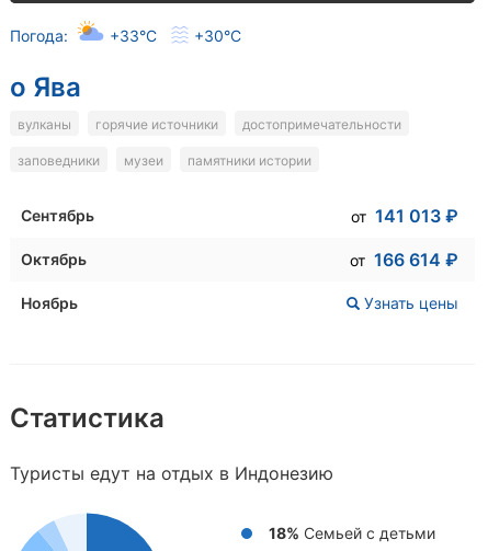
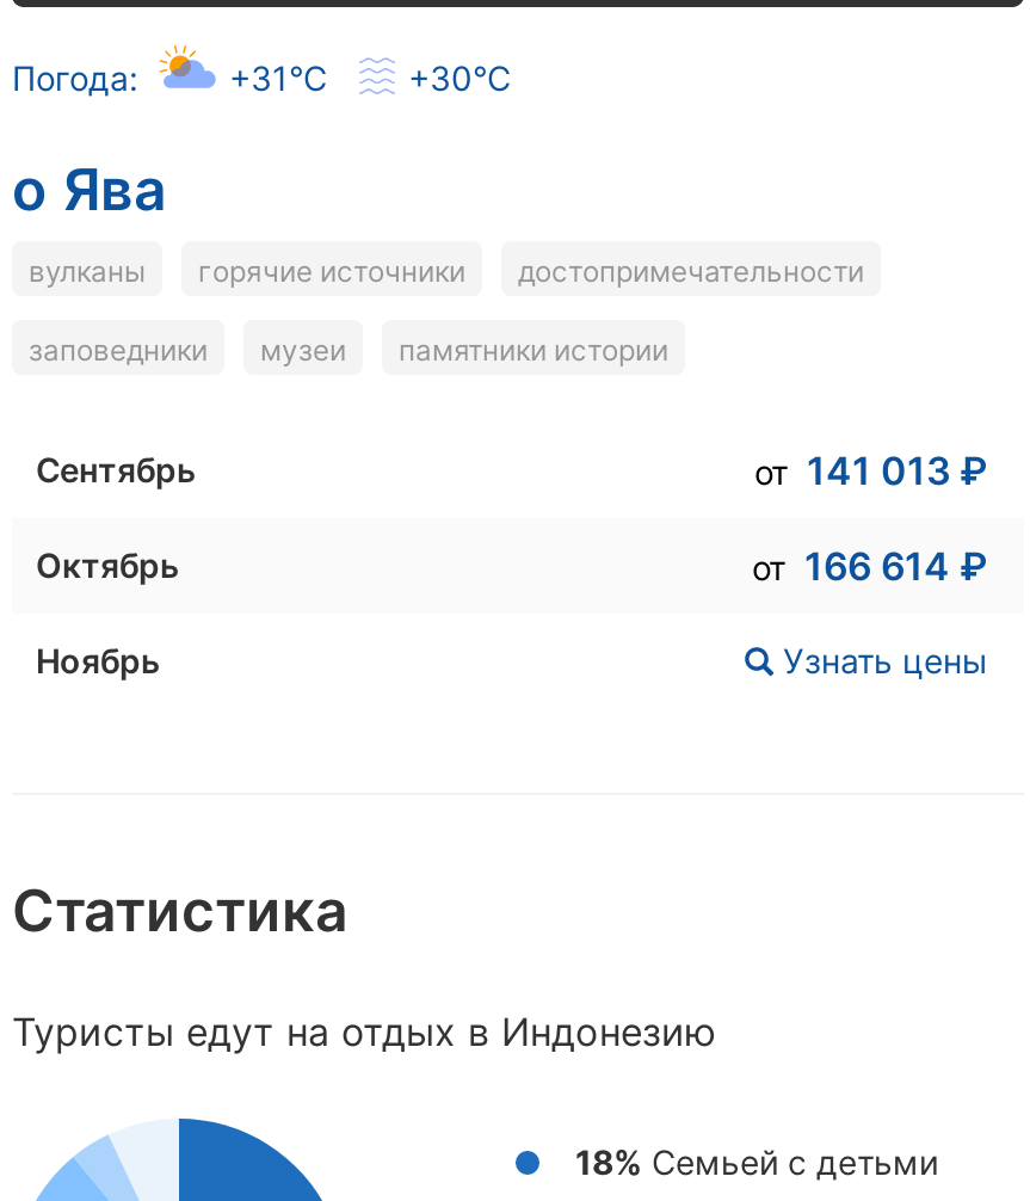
[10,26,241,45] Погода: +33°C +30°C -> [12,57,511,98] Погода: +31°C +30°C

